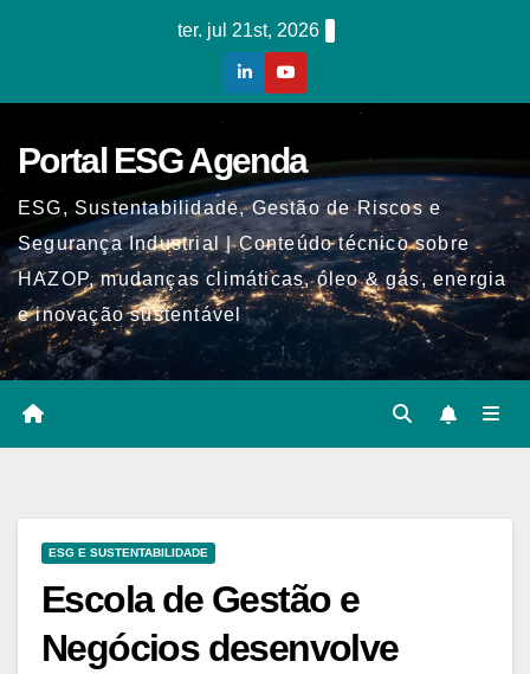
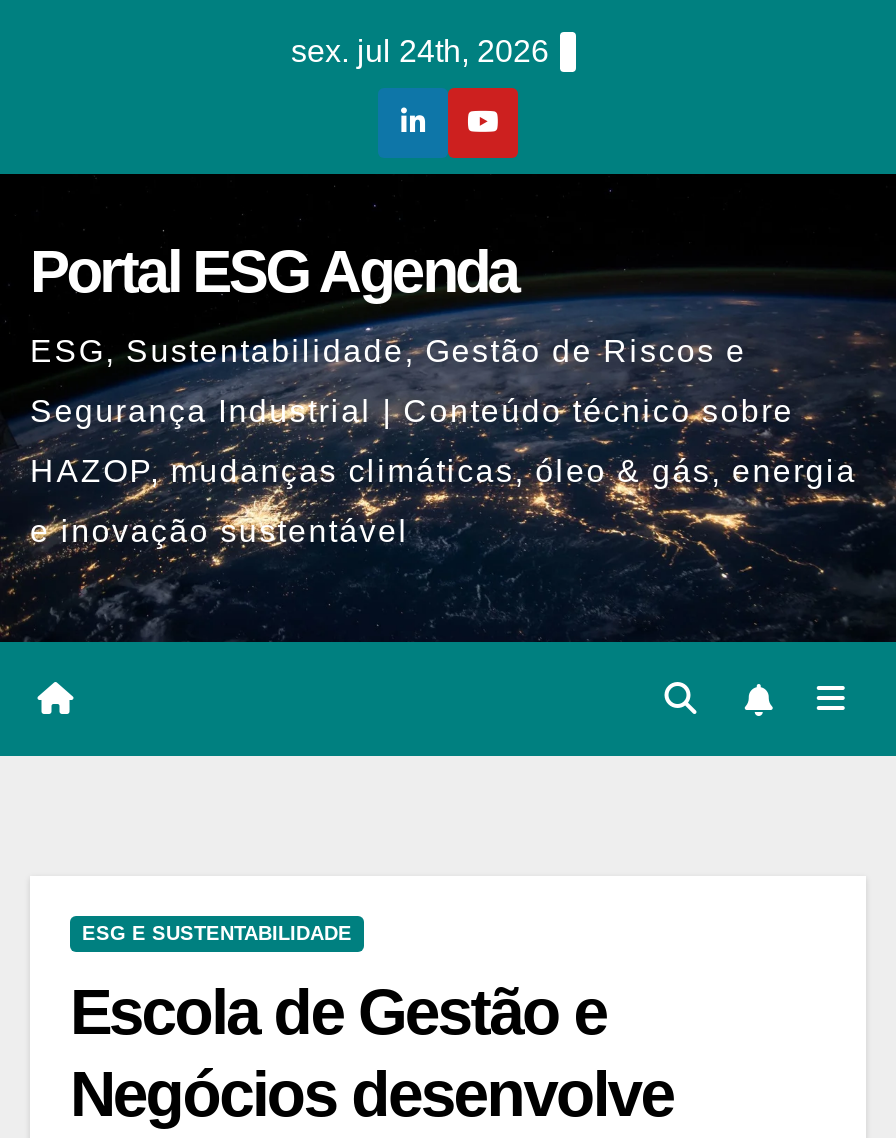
[177,20,319,40] ter. jul 21st, 2026 -> [291,34,549,68] sex. jul 24th, 2026

